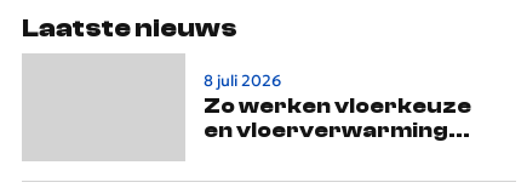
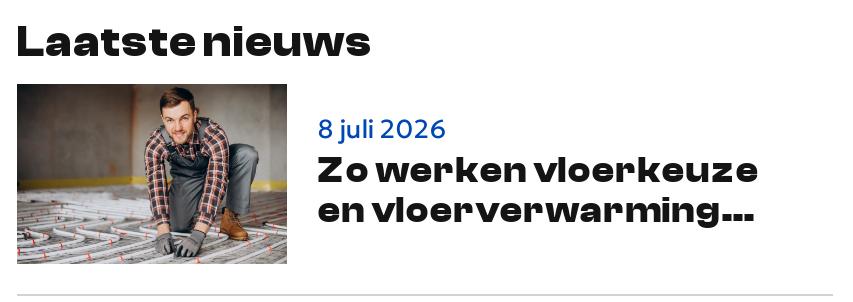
none -> [15,83,289,265] [image]

